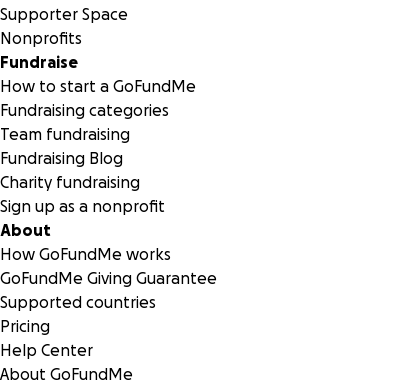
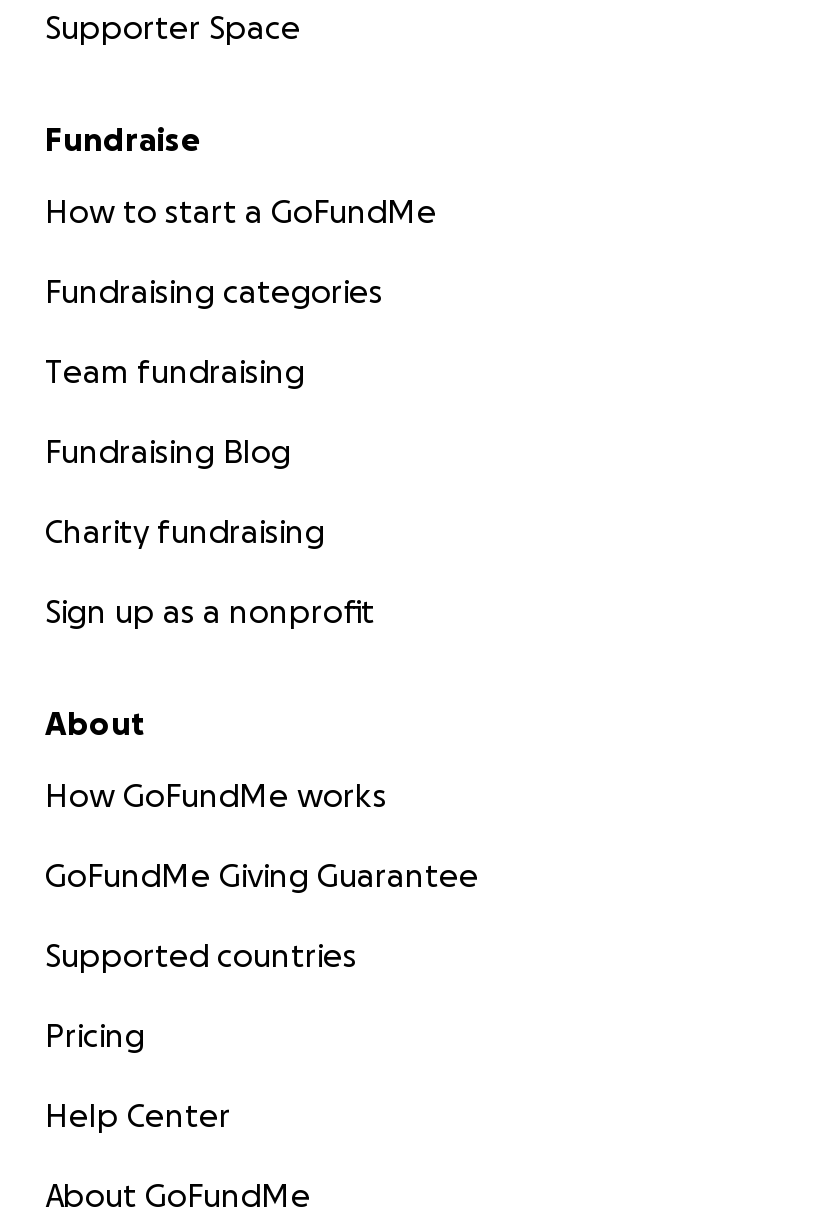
[0,29,82,47] Nonprofits -> none

